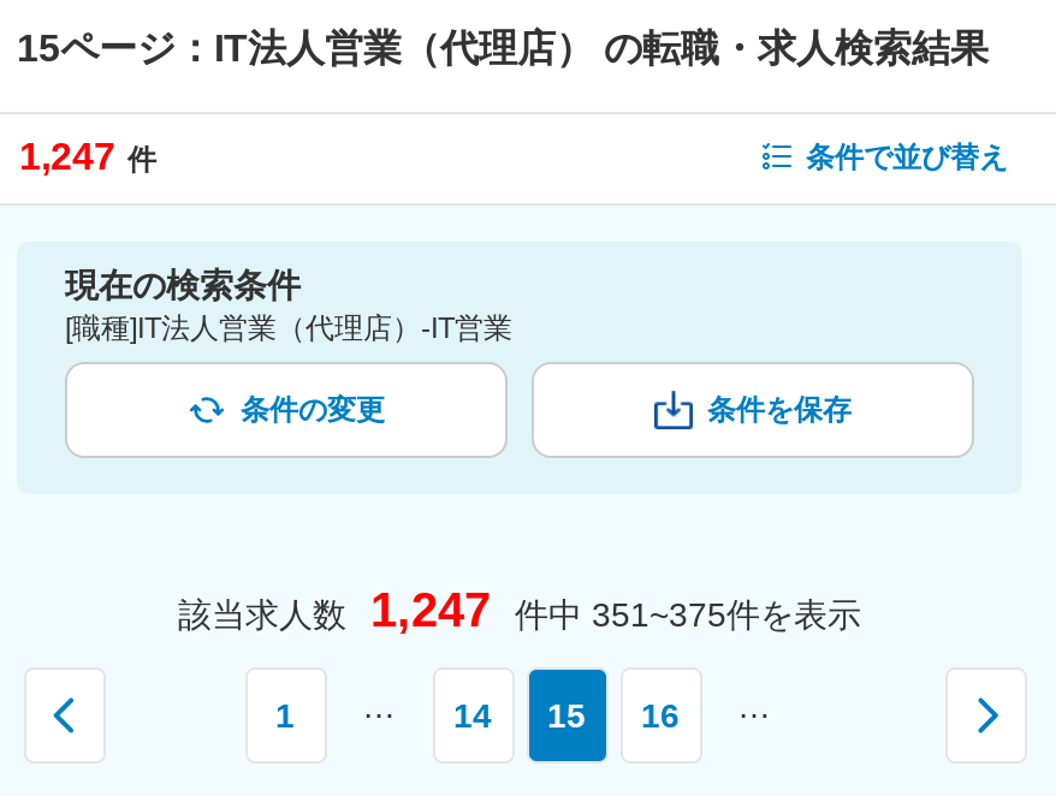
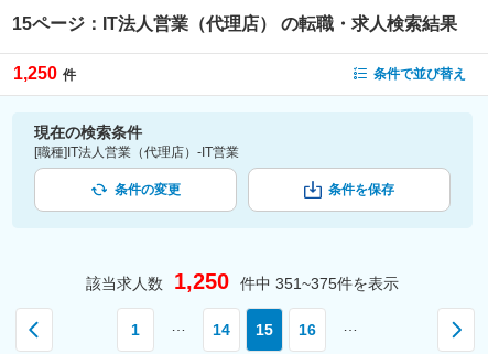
[19,136,156,177] 1,247 件 -> [13,64,76,83] 1,250 件
[178,583,861,636] 該当求人数 1,247 件中351~375件を表示 -> [86,269,399,293] 該当求人数 1,250 件中351~375件を表示

